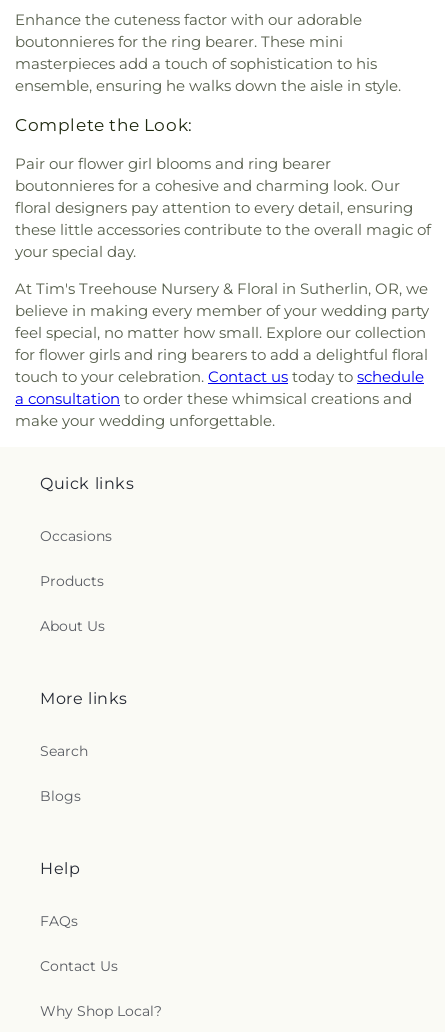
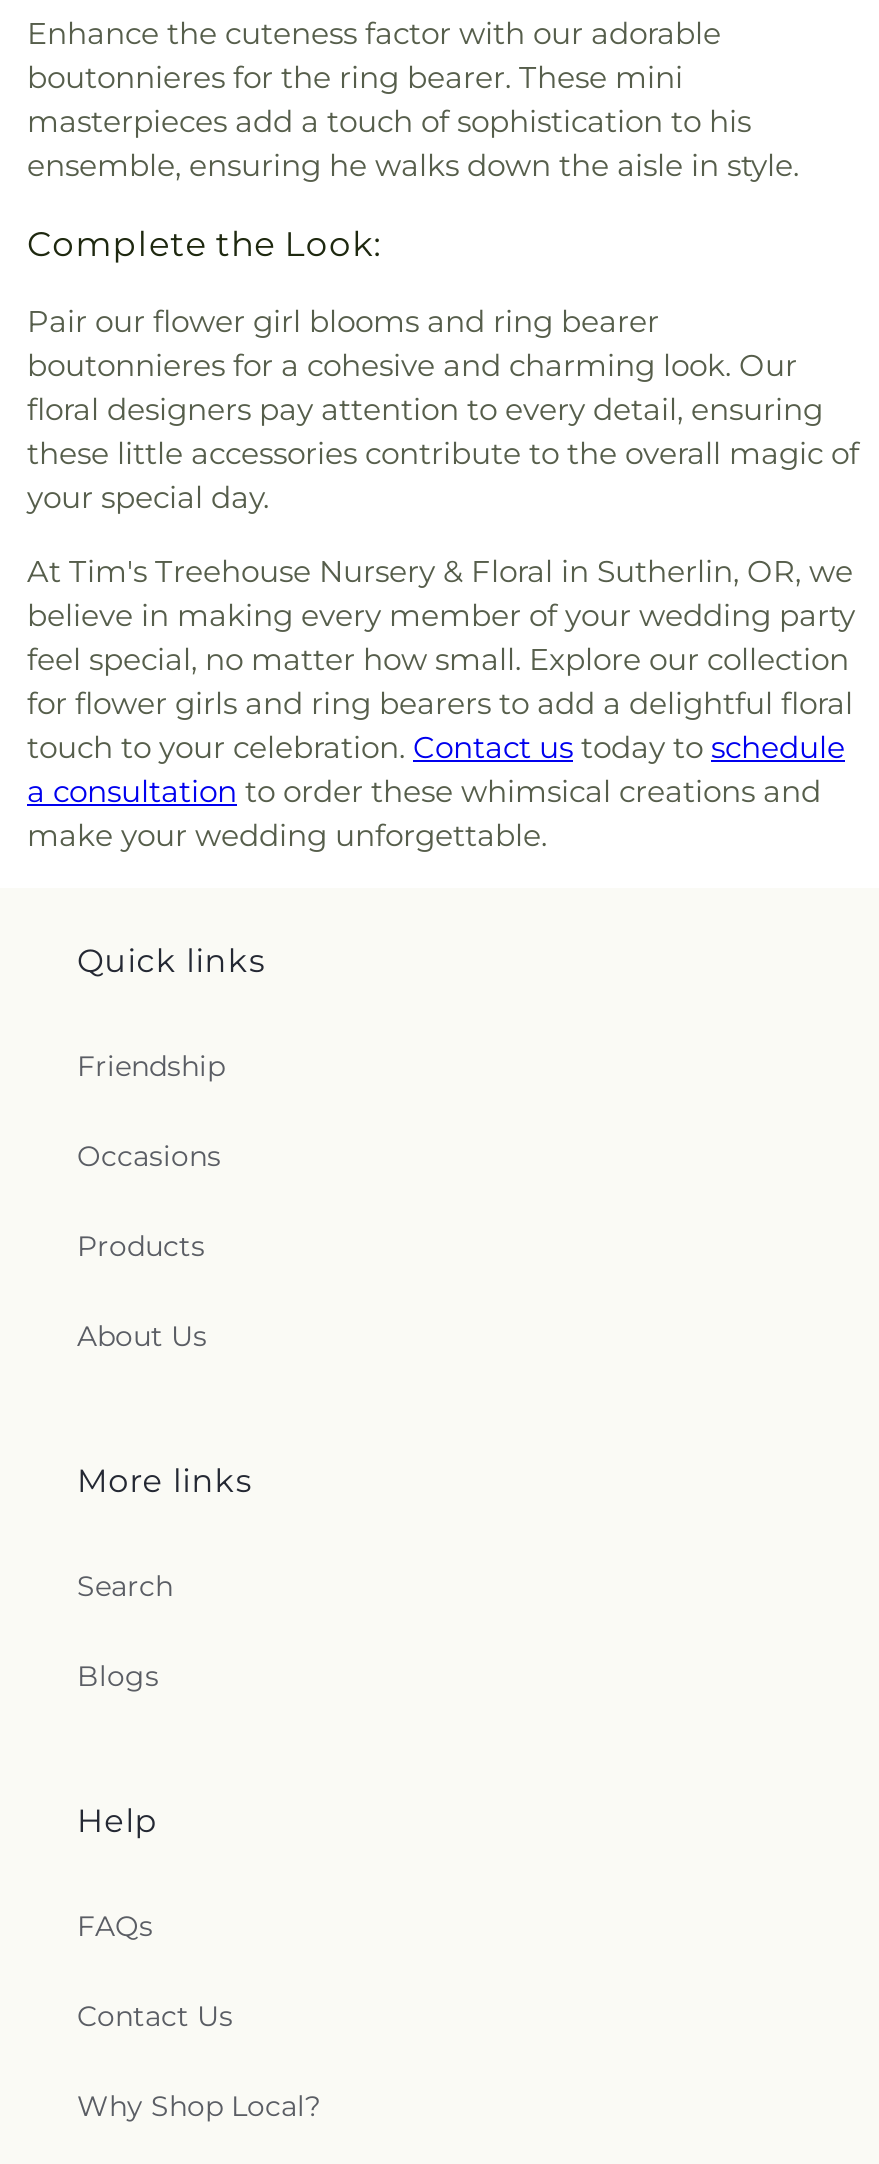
none -> [77,1048,225,1084] Friendship

